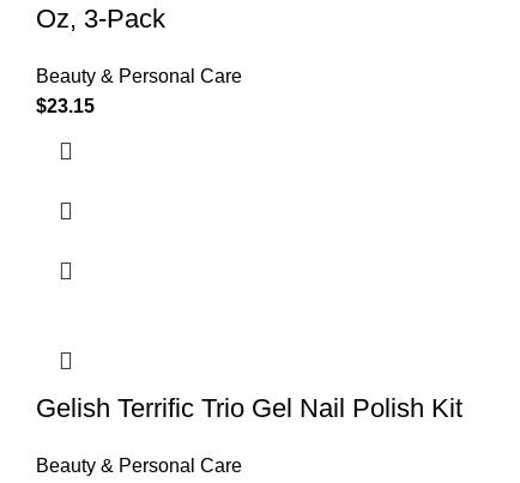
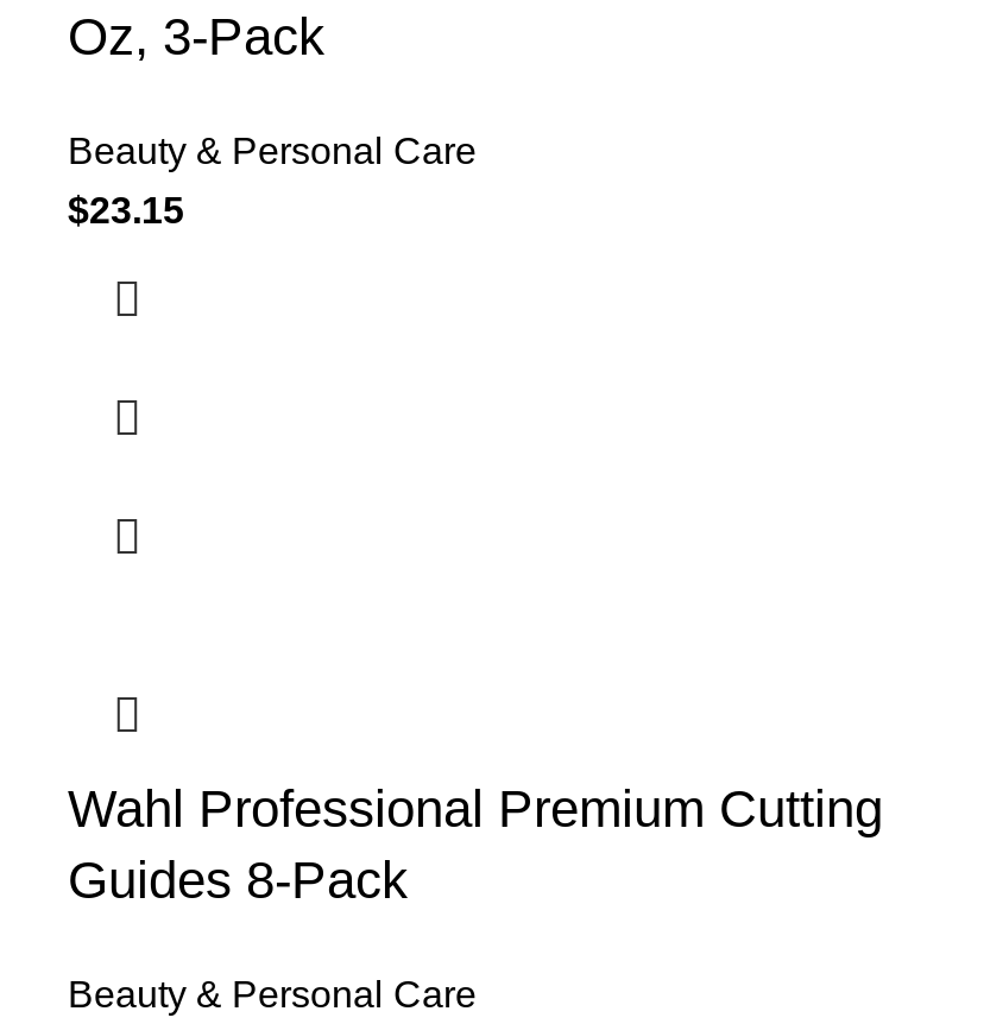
[36,393,462,423] Gelish Terrific Trio Gel Nail Polish Kit -> [68,779,883,909] Wahl Professional Premium Cutting | Guides 8-Pack

